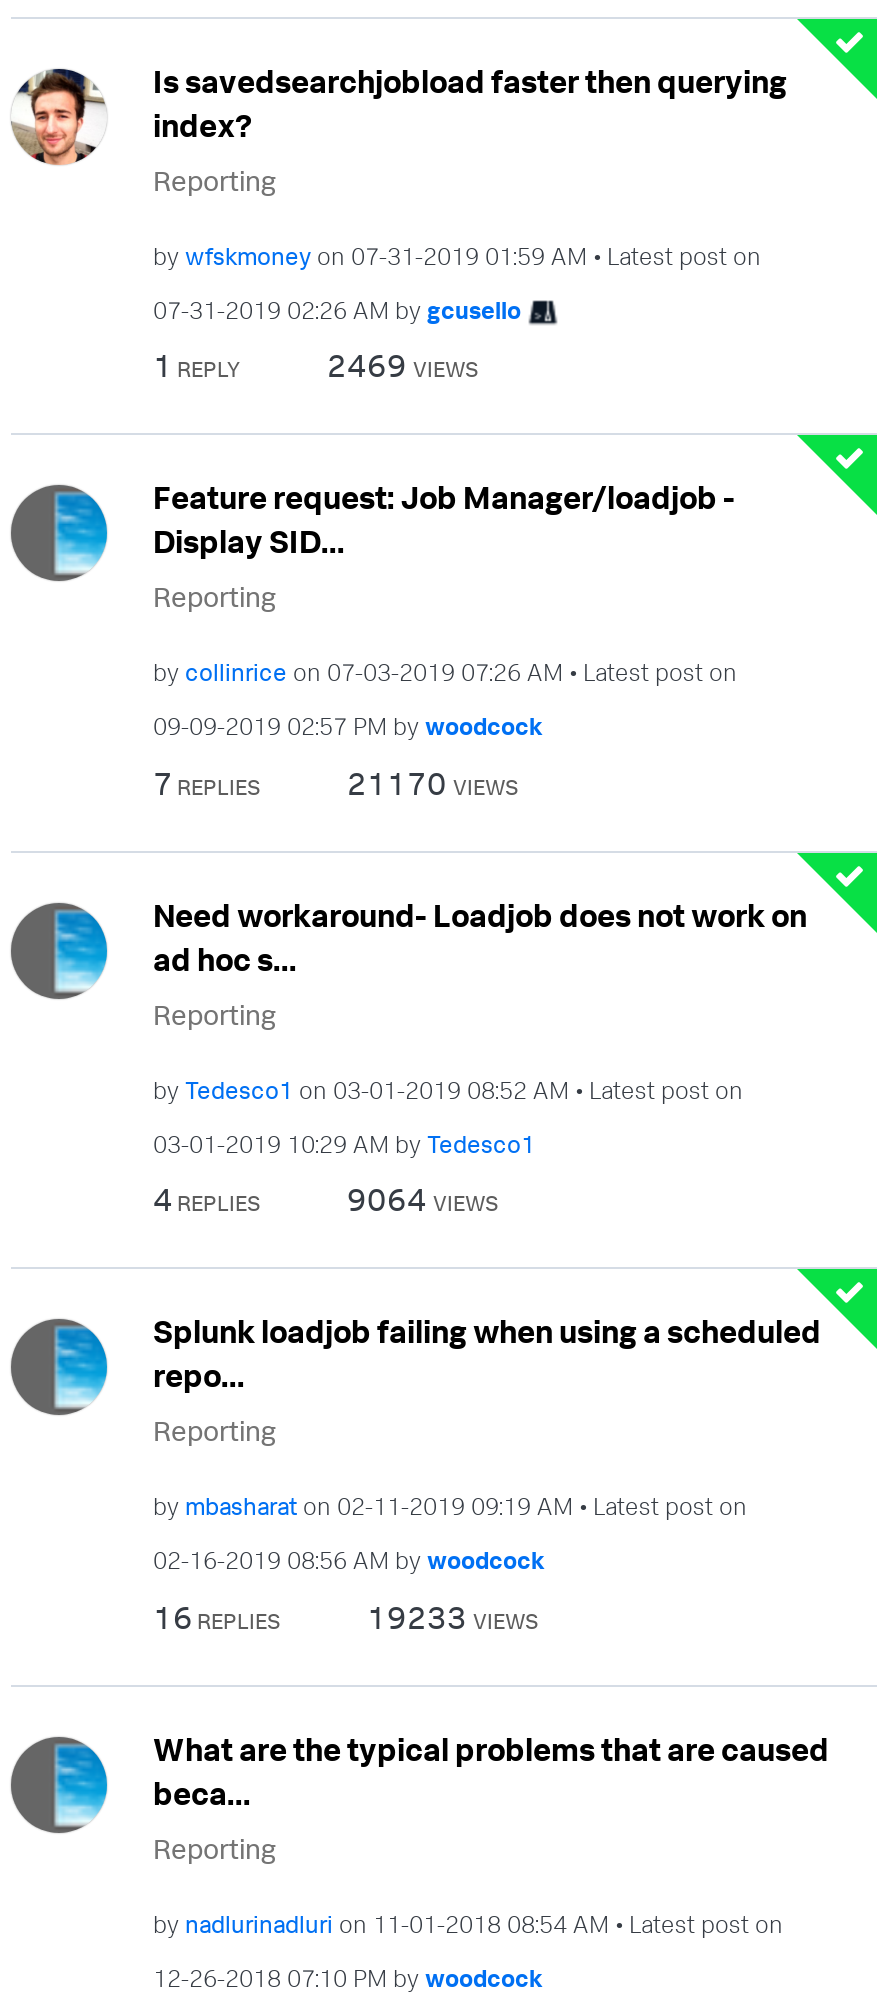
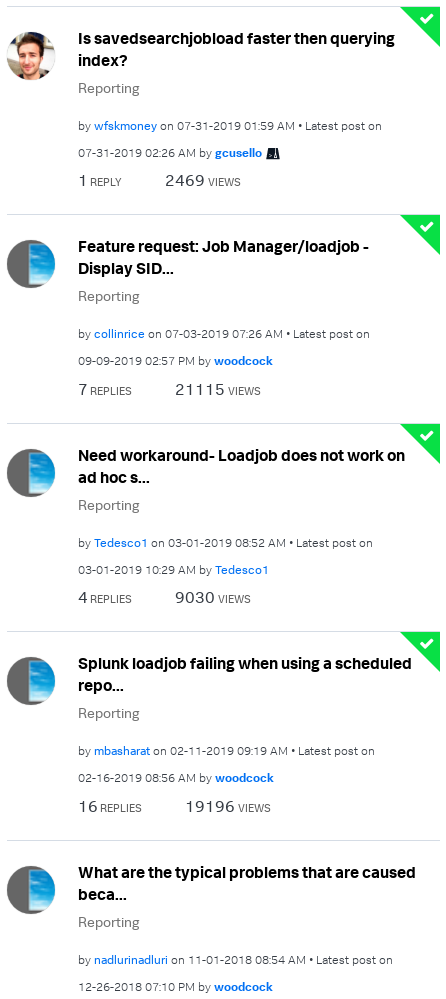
[347,762,519,802] 21170 VIEWS -> [175,378,261,398] 21115 VIEWS
[347,1179,499,1219] 9064 VIEWS -> [175,587,251,607] 9030 VIEWS
[367,1596,539,1636] 19233 VIEWS -> [185,795,271,815] 19196 VIEWS

